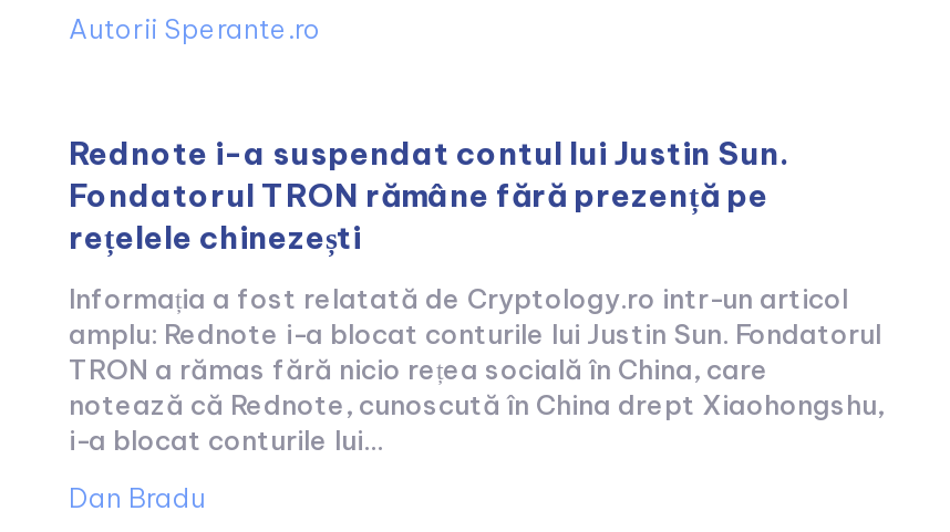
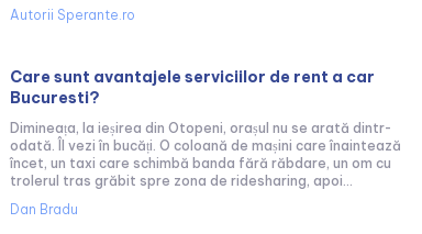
[69,133,788,257] Rednote i-a suspendat contul lui Justin Sun. | Fondatorul TRON rămâne fără prezență pe | rețelele chinezești -> [10,66,375,107] Care sunt avantajele serviciilor de rent a car | Bucuresti?
[69,281,884,456] Informația a fost relatată de Cryptology.ro intr-un articol | amplu: Rednote i-a blocat conturile lui Justin Sun. Fondatorul | TRON a rămas fără nicio rețea socială în China, care | notează că Rednote, cunoscută în China drept Xiaohongshu, | i-a blocat conturile lui... -> [10,119,401,188] Dimineața, la ieșirea din Otopeni, orașul nu se arată dintr- | odată. Îl vezi în bucăți. O coloană de mașini care înaintează | încet, un taxi care schimbă banda fără răbdare, un om cu | trolerul tras grăbit spre zona de ridesharing, apoi...

